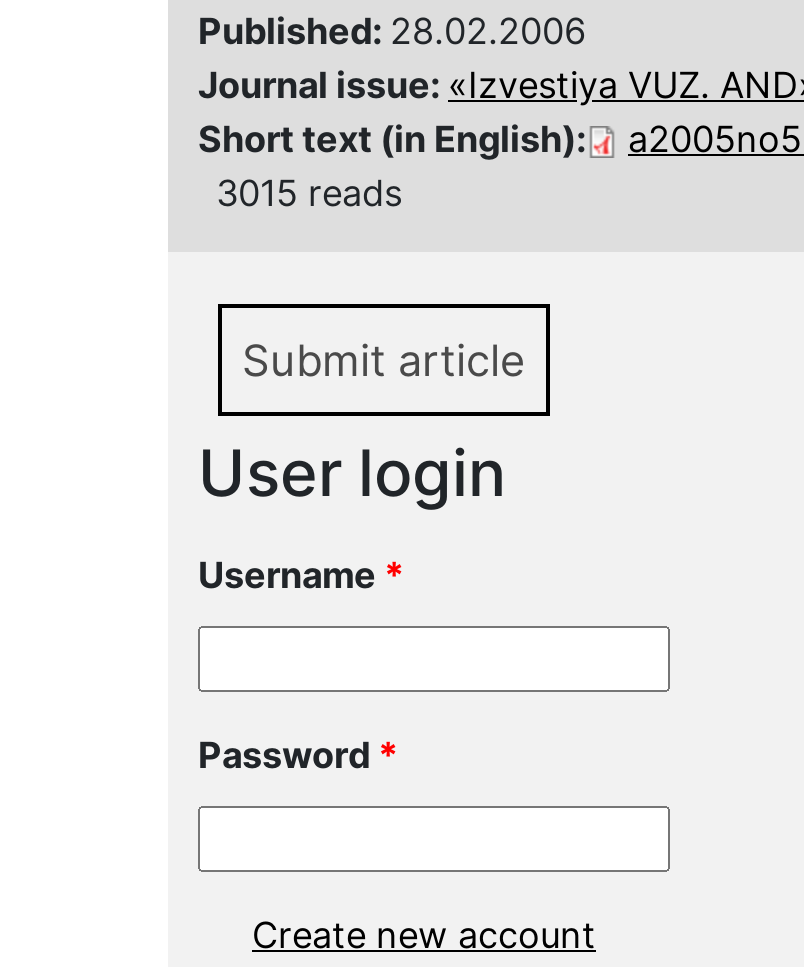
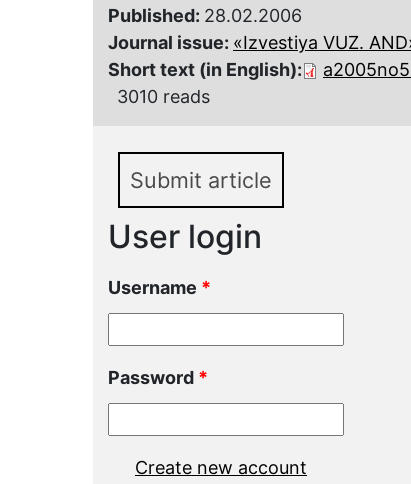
[216,171,402,213] 3015 reads -> [117,86,210,107] 3010 reads

